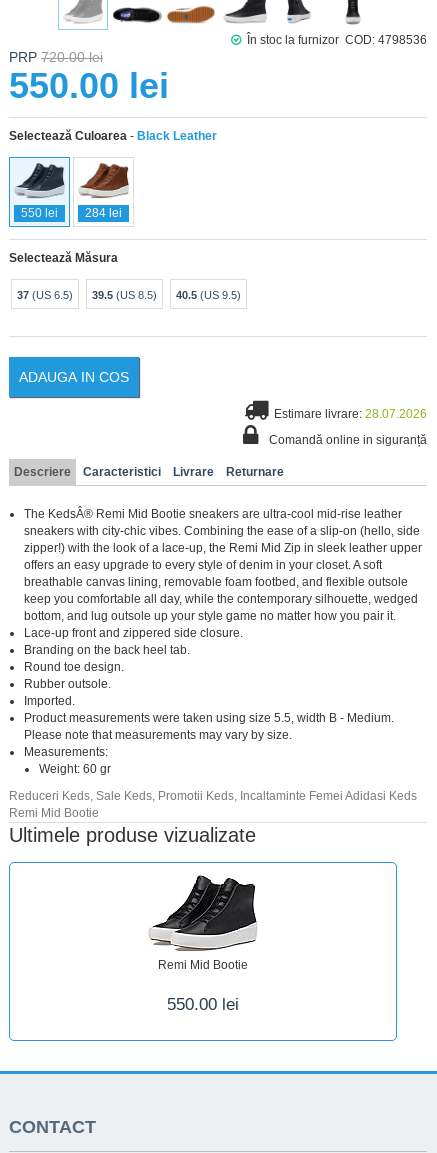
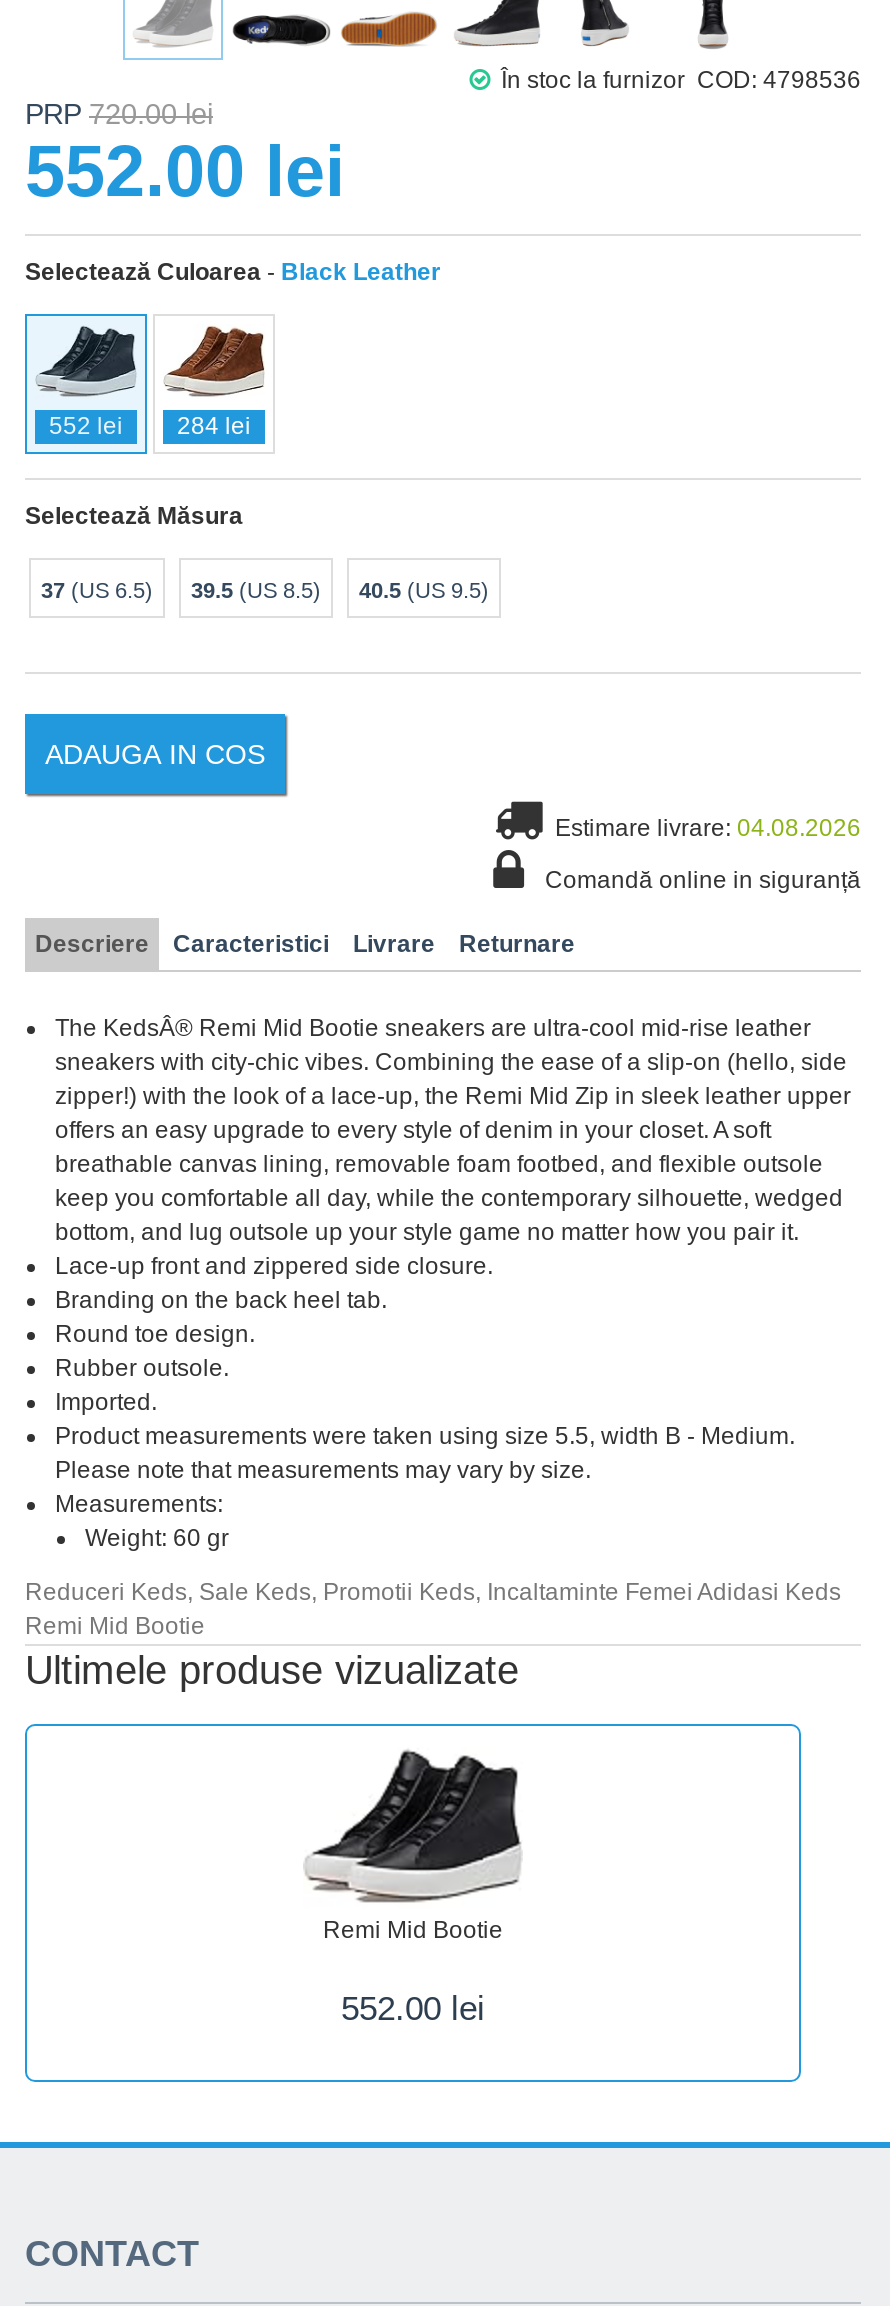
[9,65,169,106] 550.00 lei -> [25,129,345,211] 552.00 lei
[21,206,122,220] 550 lei 284 lei -> [49,411,251,439] 552 lei 284 lei
[271,407,427,421] Estimare livrare: 28.07.2026 -> [549,813,861,841] Estimare livrare: 04.08.2026
[167,995,239,1014] 550.00 lei -> [341,1989,485,2027] 552.00 lei

